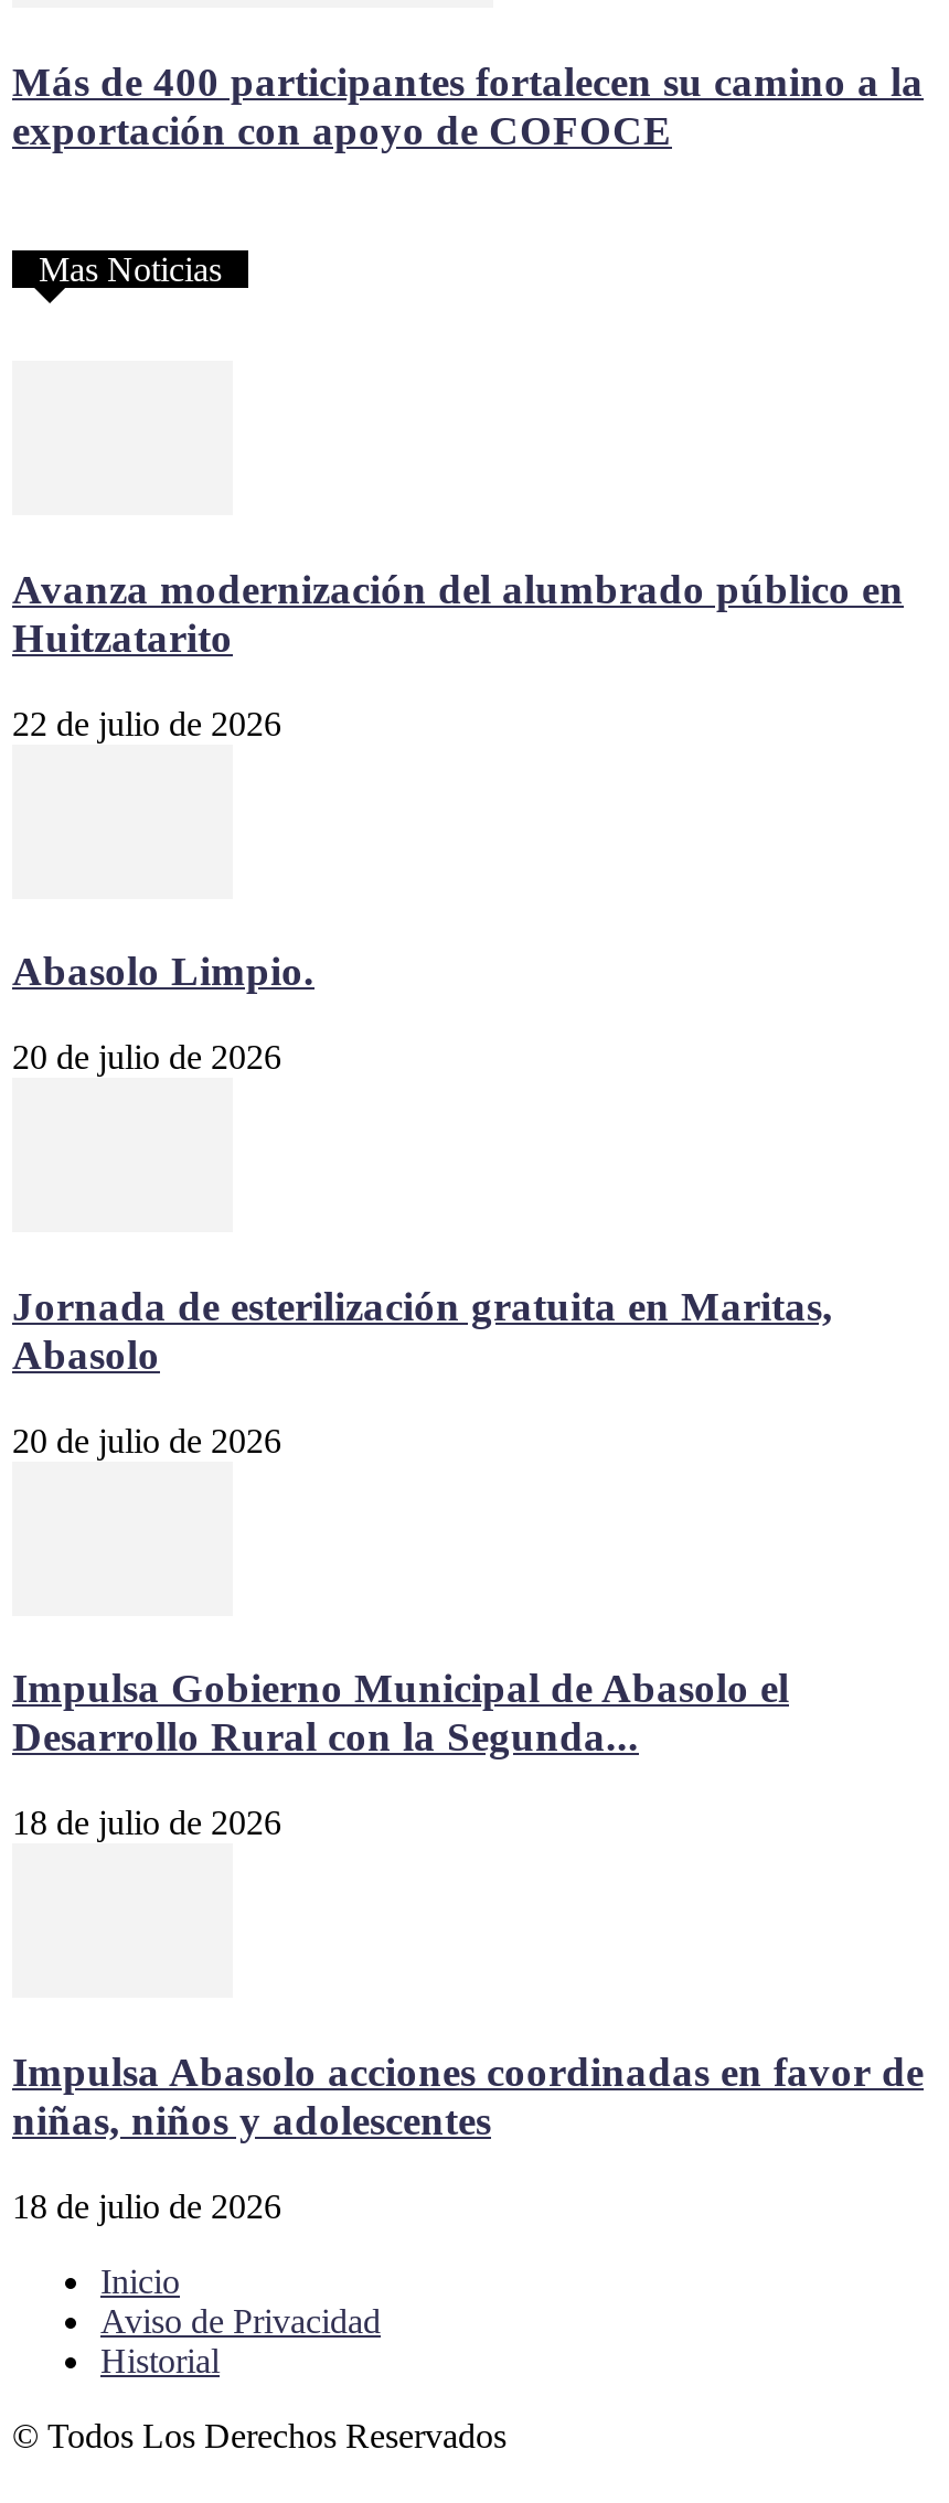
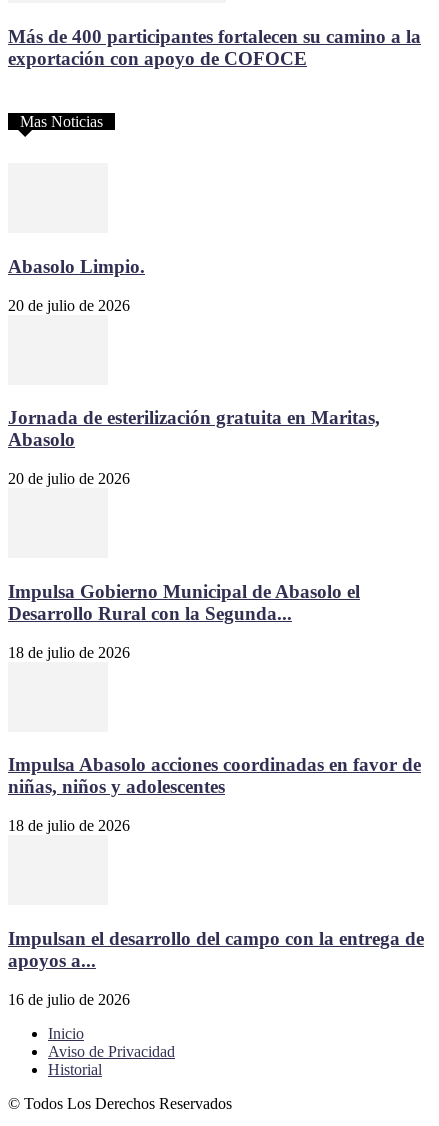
[12,566,904,742] Avanza modernización del alumbrado público en | Huitzatarito | 22 de julio de 2026 -> none
moved [12,949,924,2224] -> [8,256,421,834]: Abasolo Limpio. | 20 de julio de 2026 | Jornada de esterilización gratuita en Maritas, | ... | niñas, niños y adolescentes | 18 de julio de 2026
none -> [8,928,424,1007] Impulsan el desarrollo del campo con la entrega de | apoyos a... | 16 de julio de 2026

